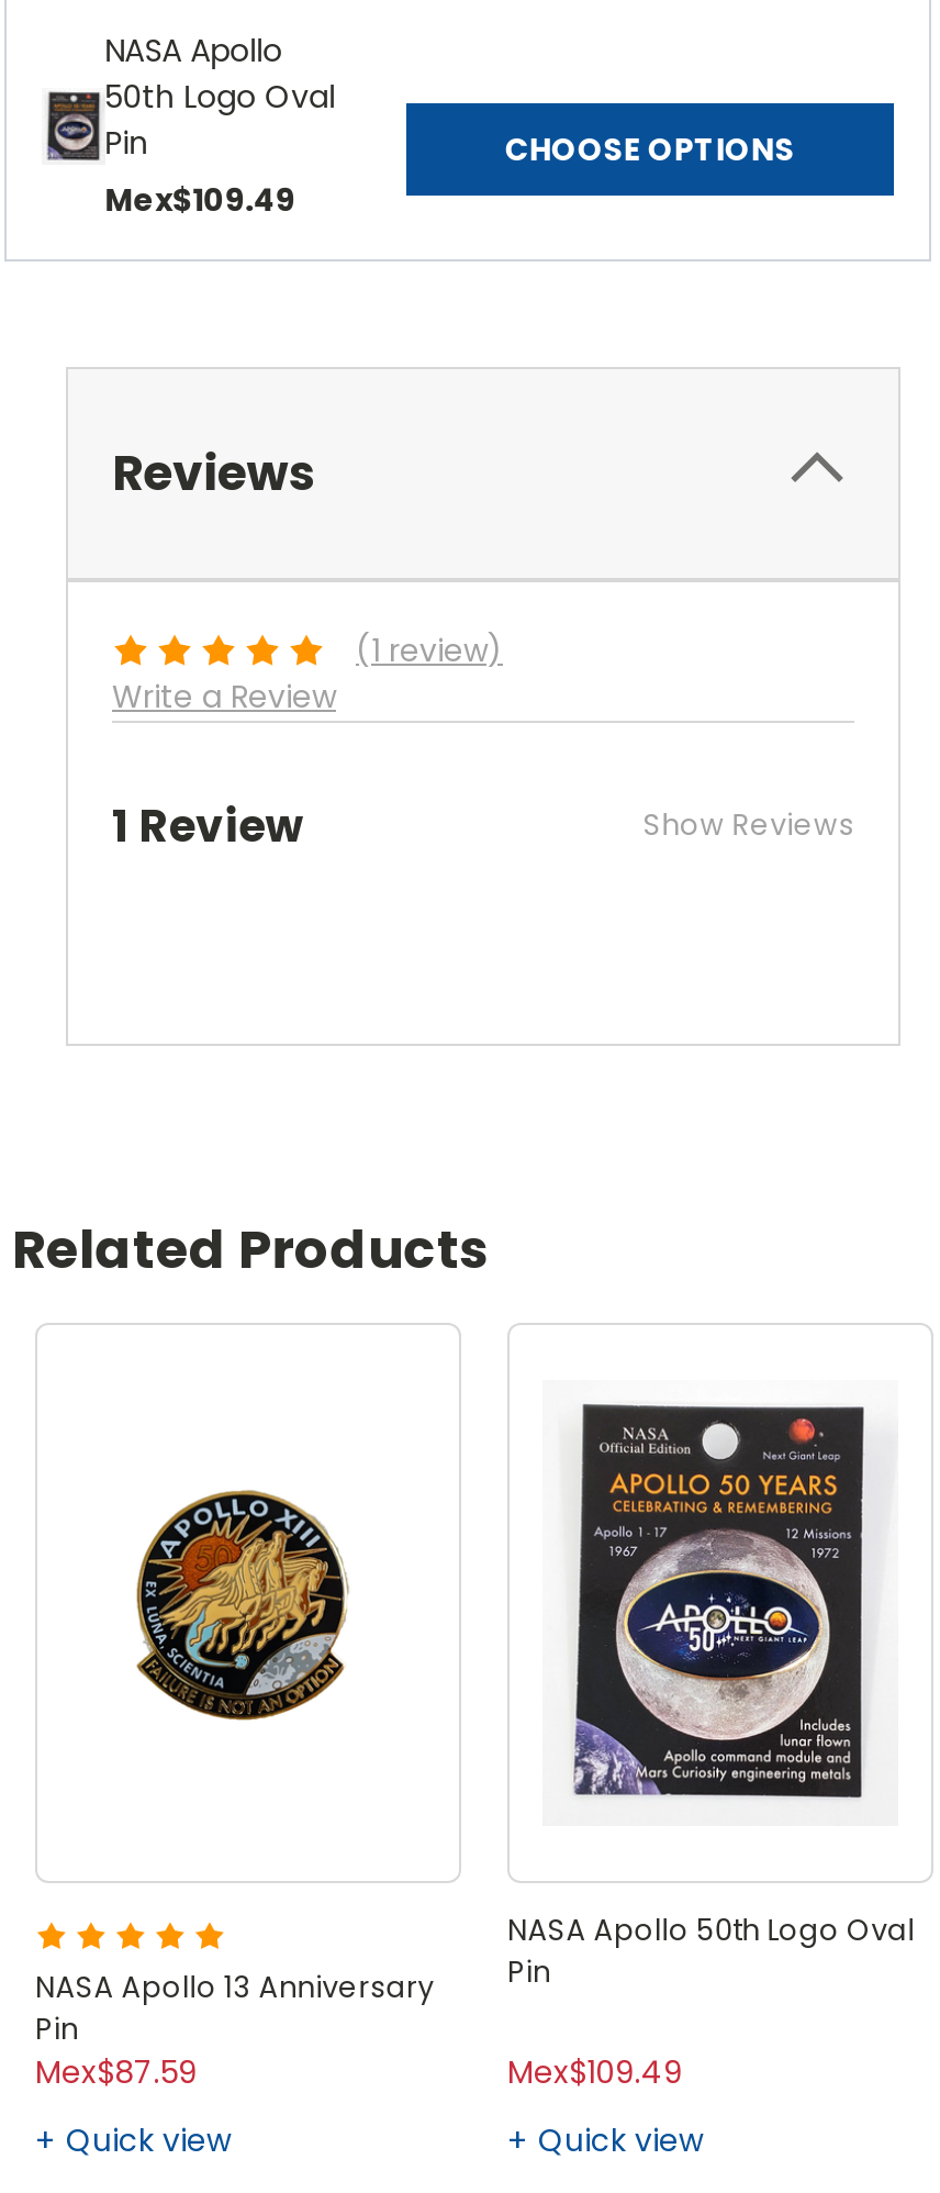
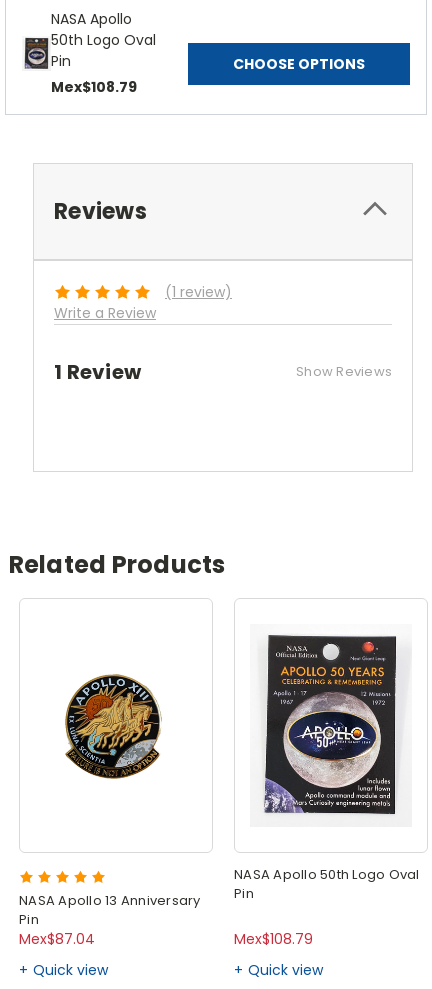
[105,178,296,222] Mex$109.49 -> [51,77,137,97] Mex$108.79
[35,2049,198,2093] Mex$87.59 -> [19,929,95,949] Mex$87.04
[507,2049,683,2093] Mex$109.49 -> [234,929,313,949] Mex$108.79

